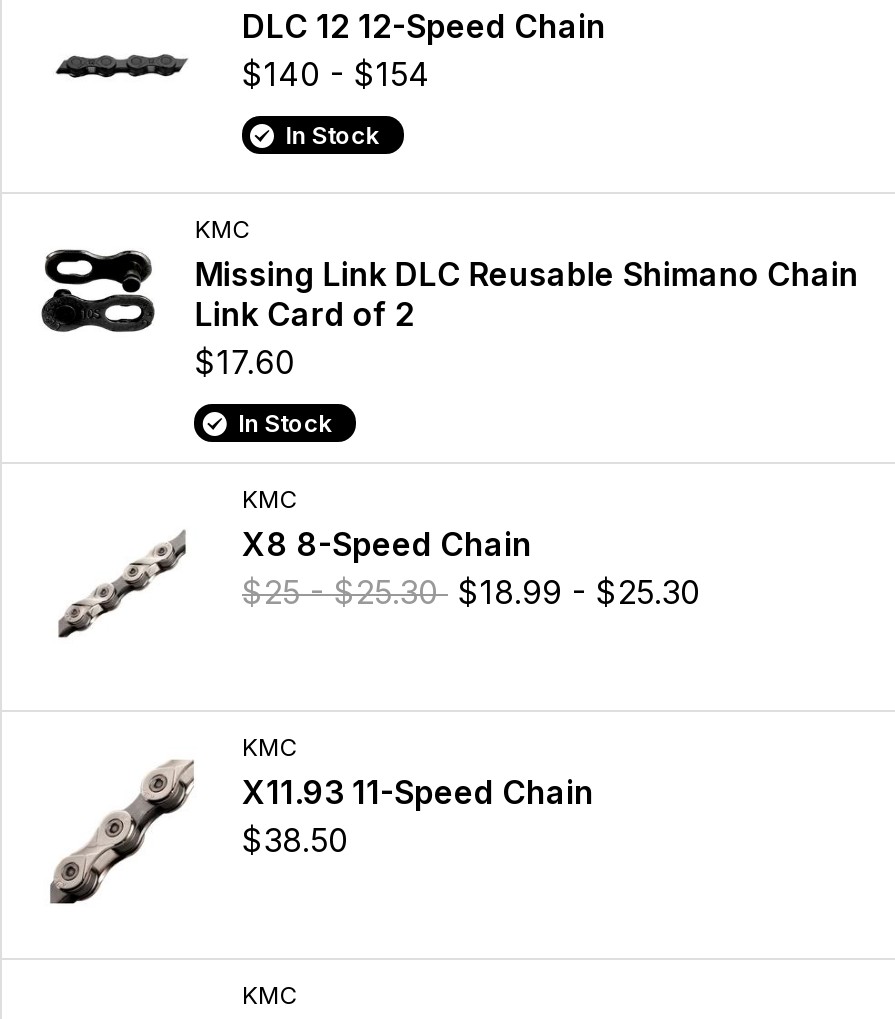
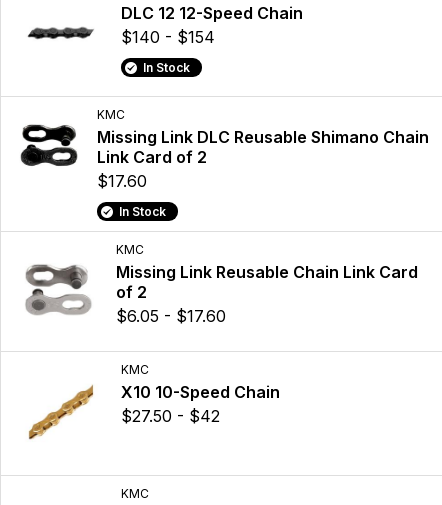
[52,525,700,638] [image] | X8 8-Speed Chain | $25 - $25.30 $18.99 - $25.30 -> [25,262,418,326] [image] | Missing Link Reusable Chain Link Card | of 2 | $6.05 - $17.60
[48,760,594,906] [image] | X11.93 11-Speed Chain | $38.50 -> [25,376,280,447] [image] | X10 10-Speed Chain | $27.50 - $42

